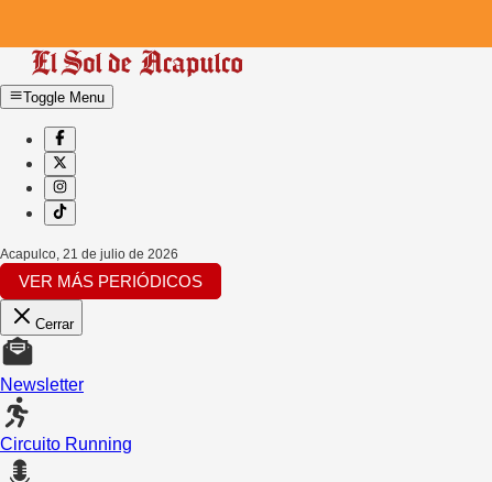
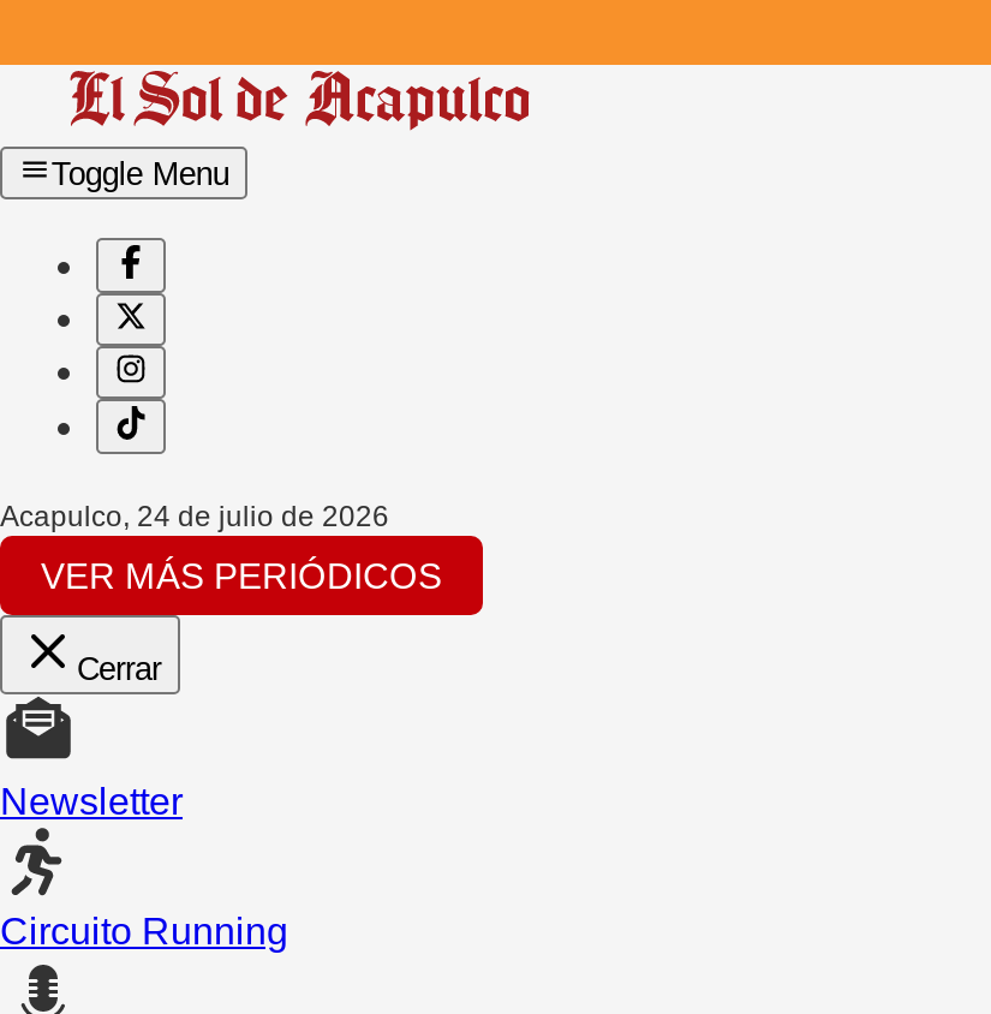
[0,246,178,261] Acapulco, 21 de julio de 2026 -> [0,499,389,532] Acapulco, 24 de julio de 2026

